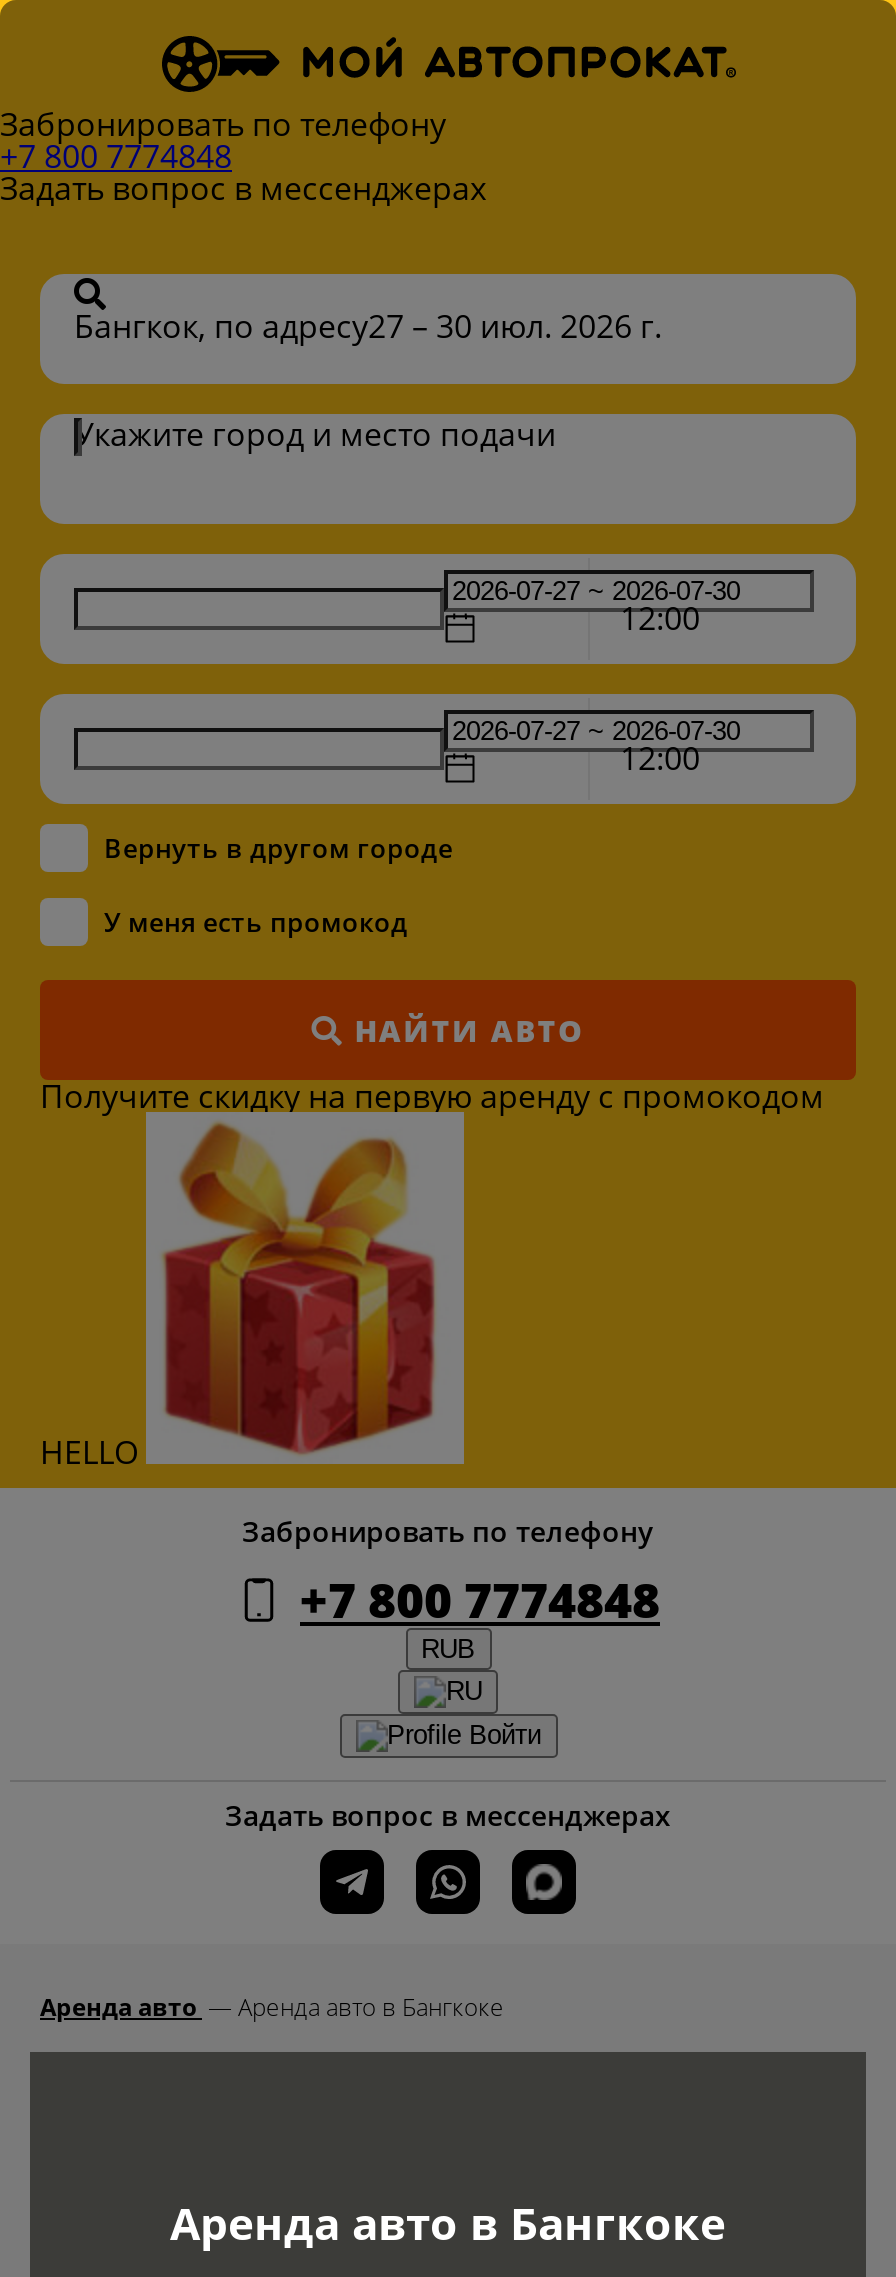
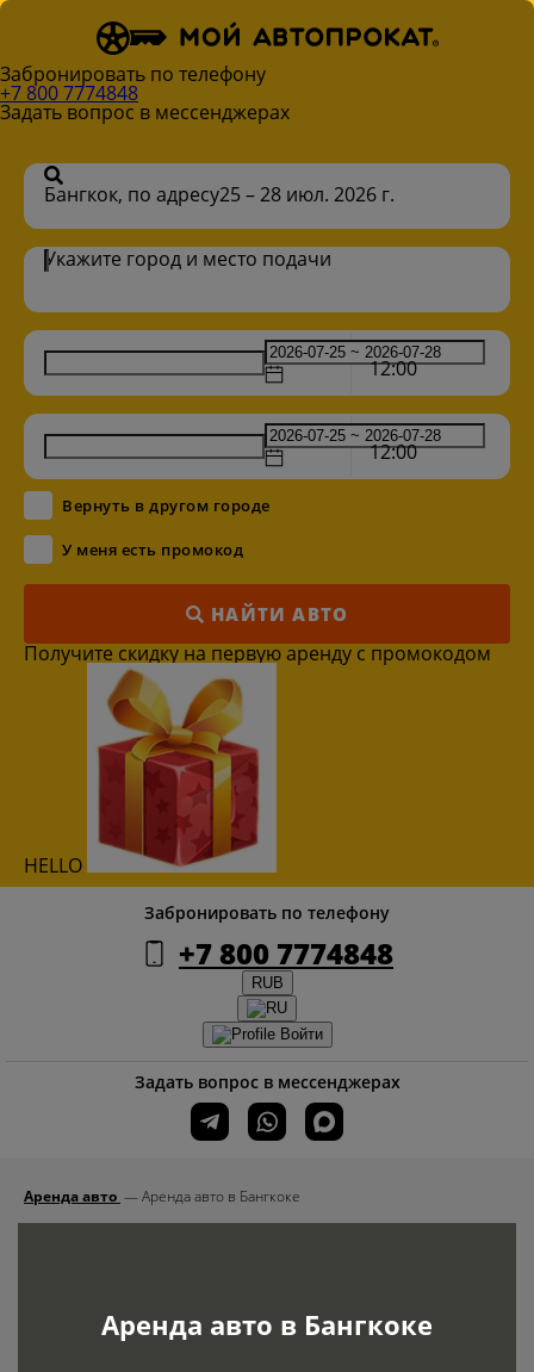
[74,305,662,349] Бангкок, по адресу27 – 30 июл. 2026 г. -> [44,182,395,208] Бангкок, по адресу25 – 28 июл. 2026 г.

